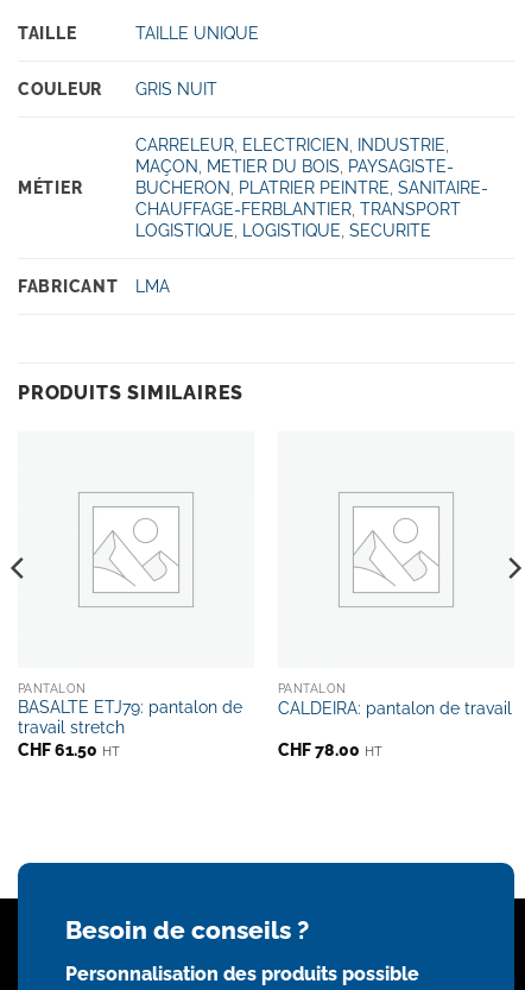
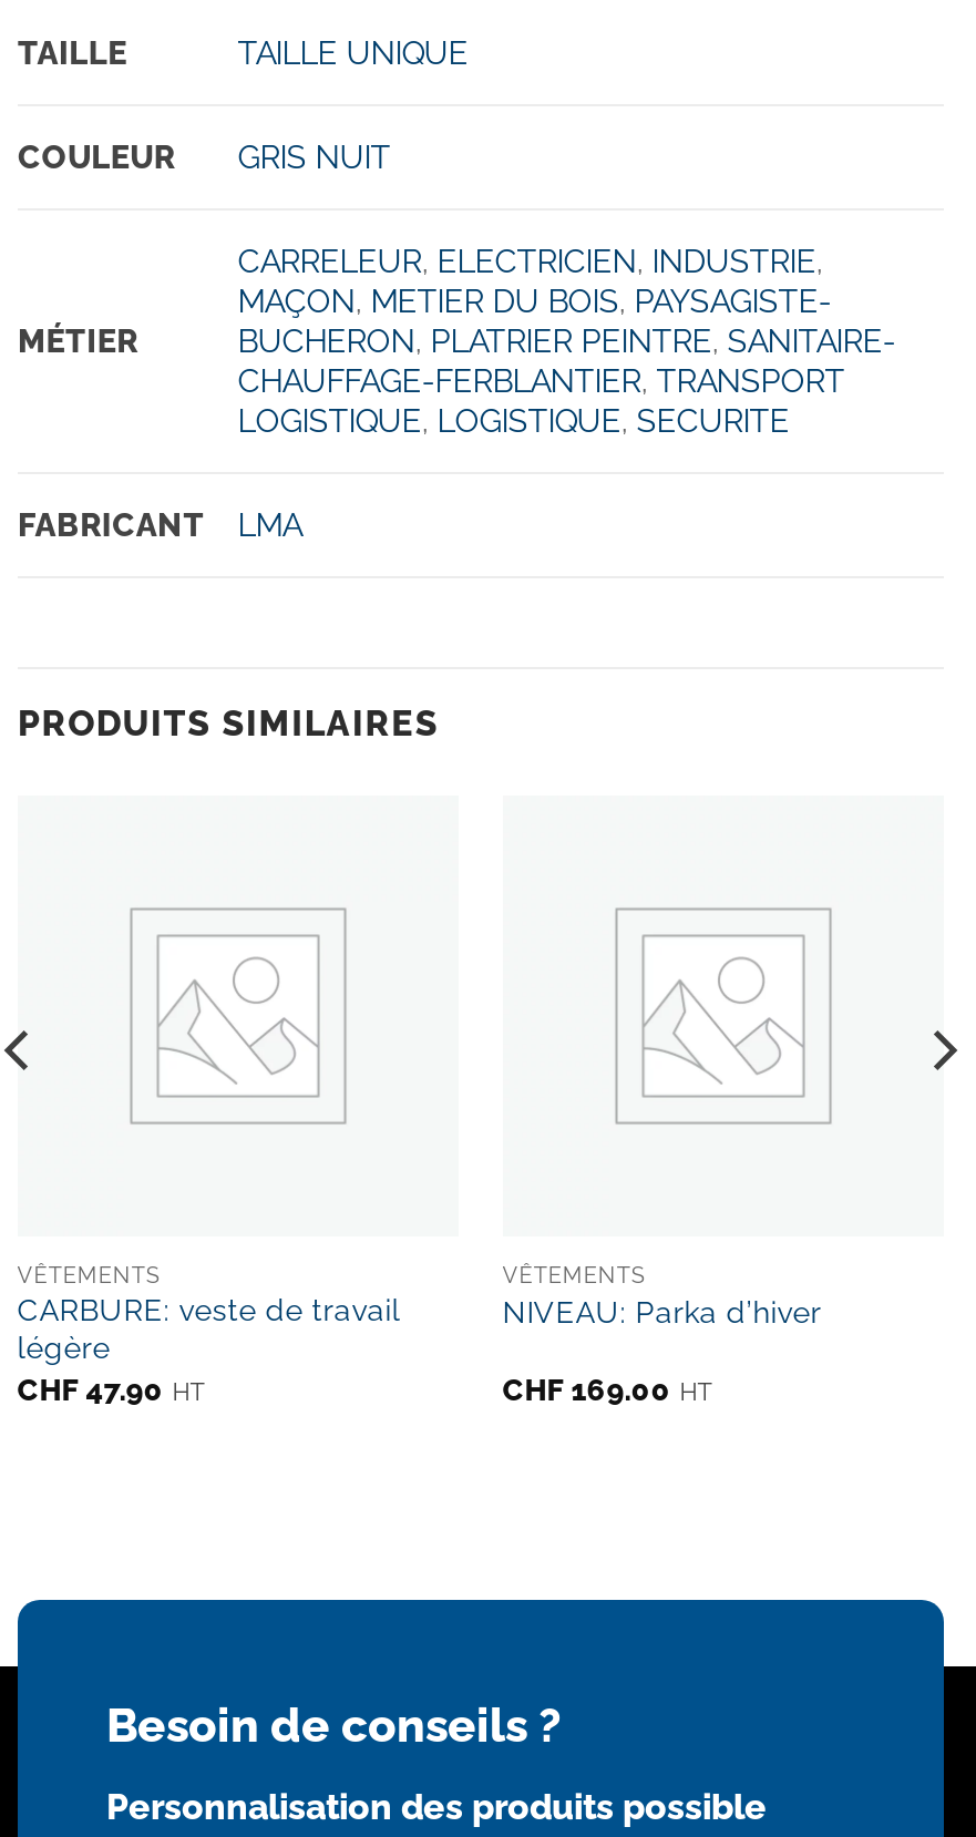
[18,681,242,759] PANTALON | BASALTE ETJ79: pantalon de | travail stretch | CHF 61.50 HT -> [17,1260,401,1407] VÊTEMENTS | CARBURE: veste de travail | légère | CHF 47.90 HT
[278,681,512,718] PANTALON | CALDEIRA: pantalon de travail -> [503,1260,822,1330] VÊTEMENTS | NIVEAU: Parka d’hiver
[278,740,382,759] CHF 78.00 HT -> [503,1371,713,1407] CHF 169.00 HT

